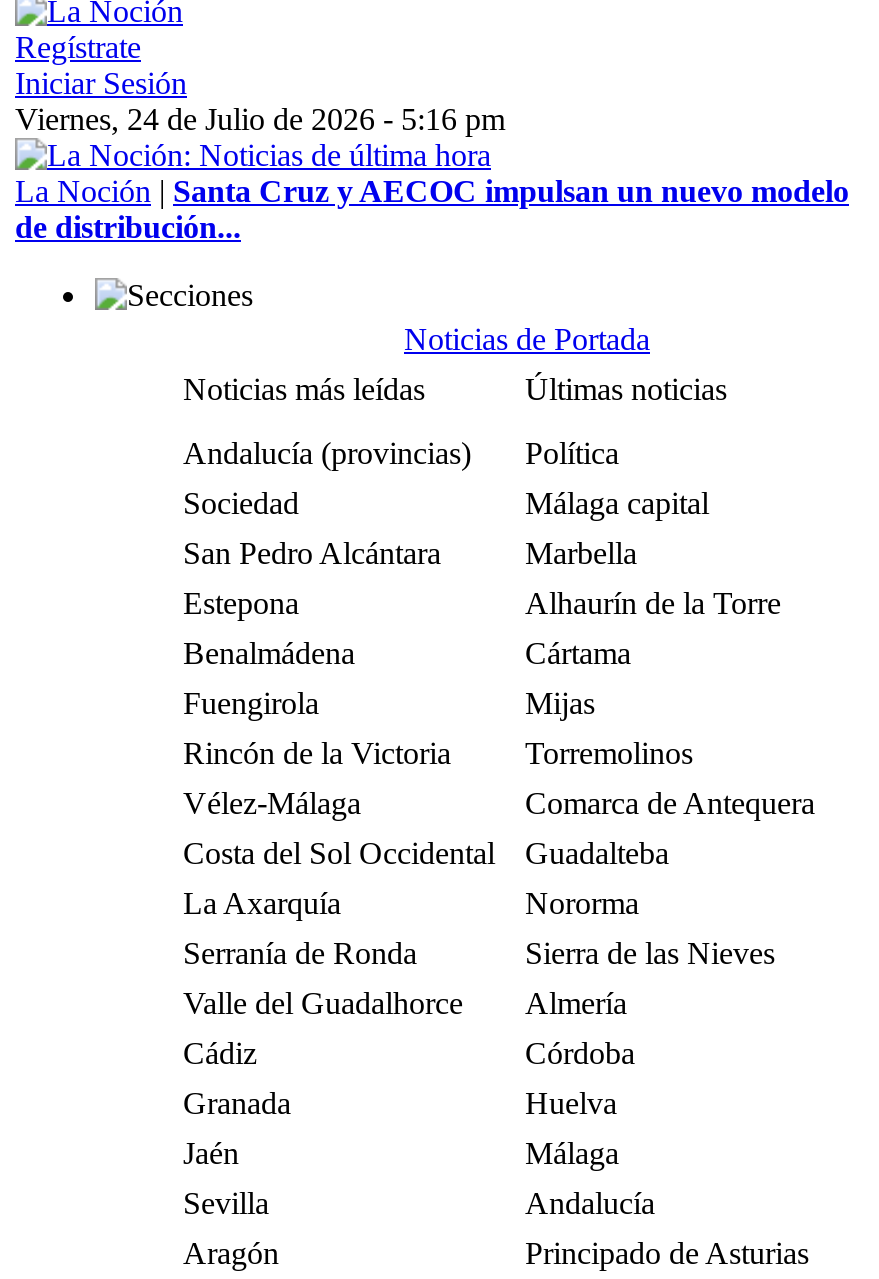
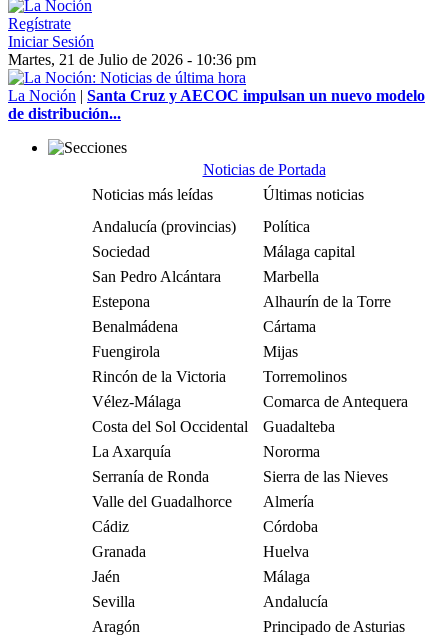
[15,102,505,136] Viernes, 24 de Julio de 2026 - 5:16 pm -> [8,51,256,68] Martes, 21 de Julio de 2026 - 10:36 pm

